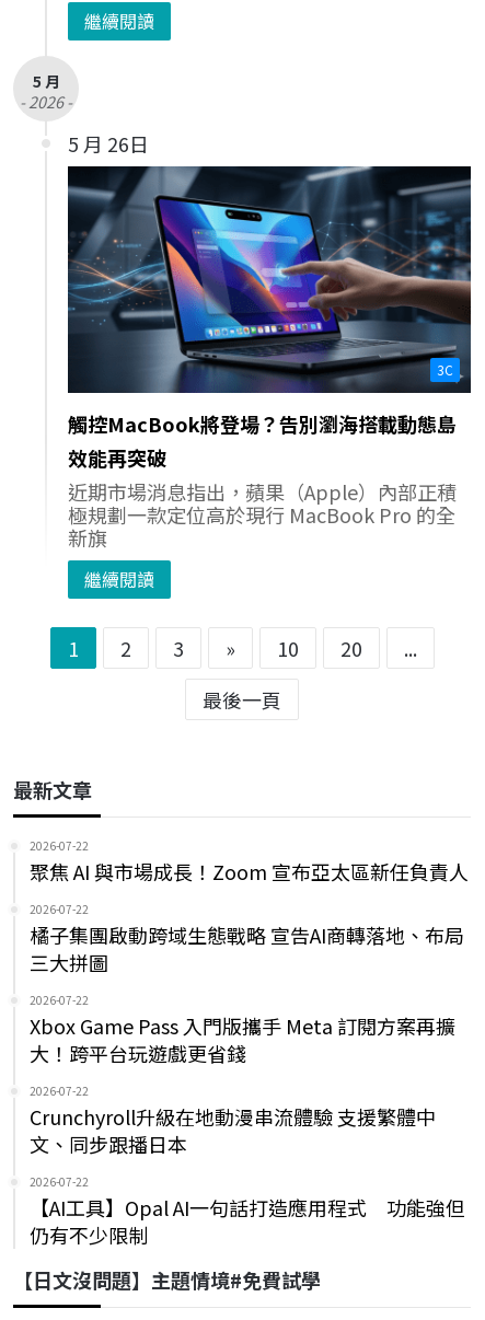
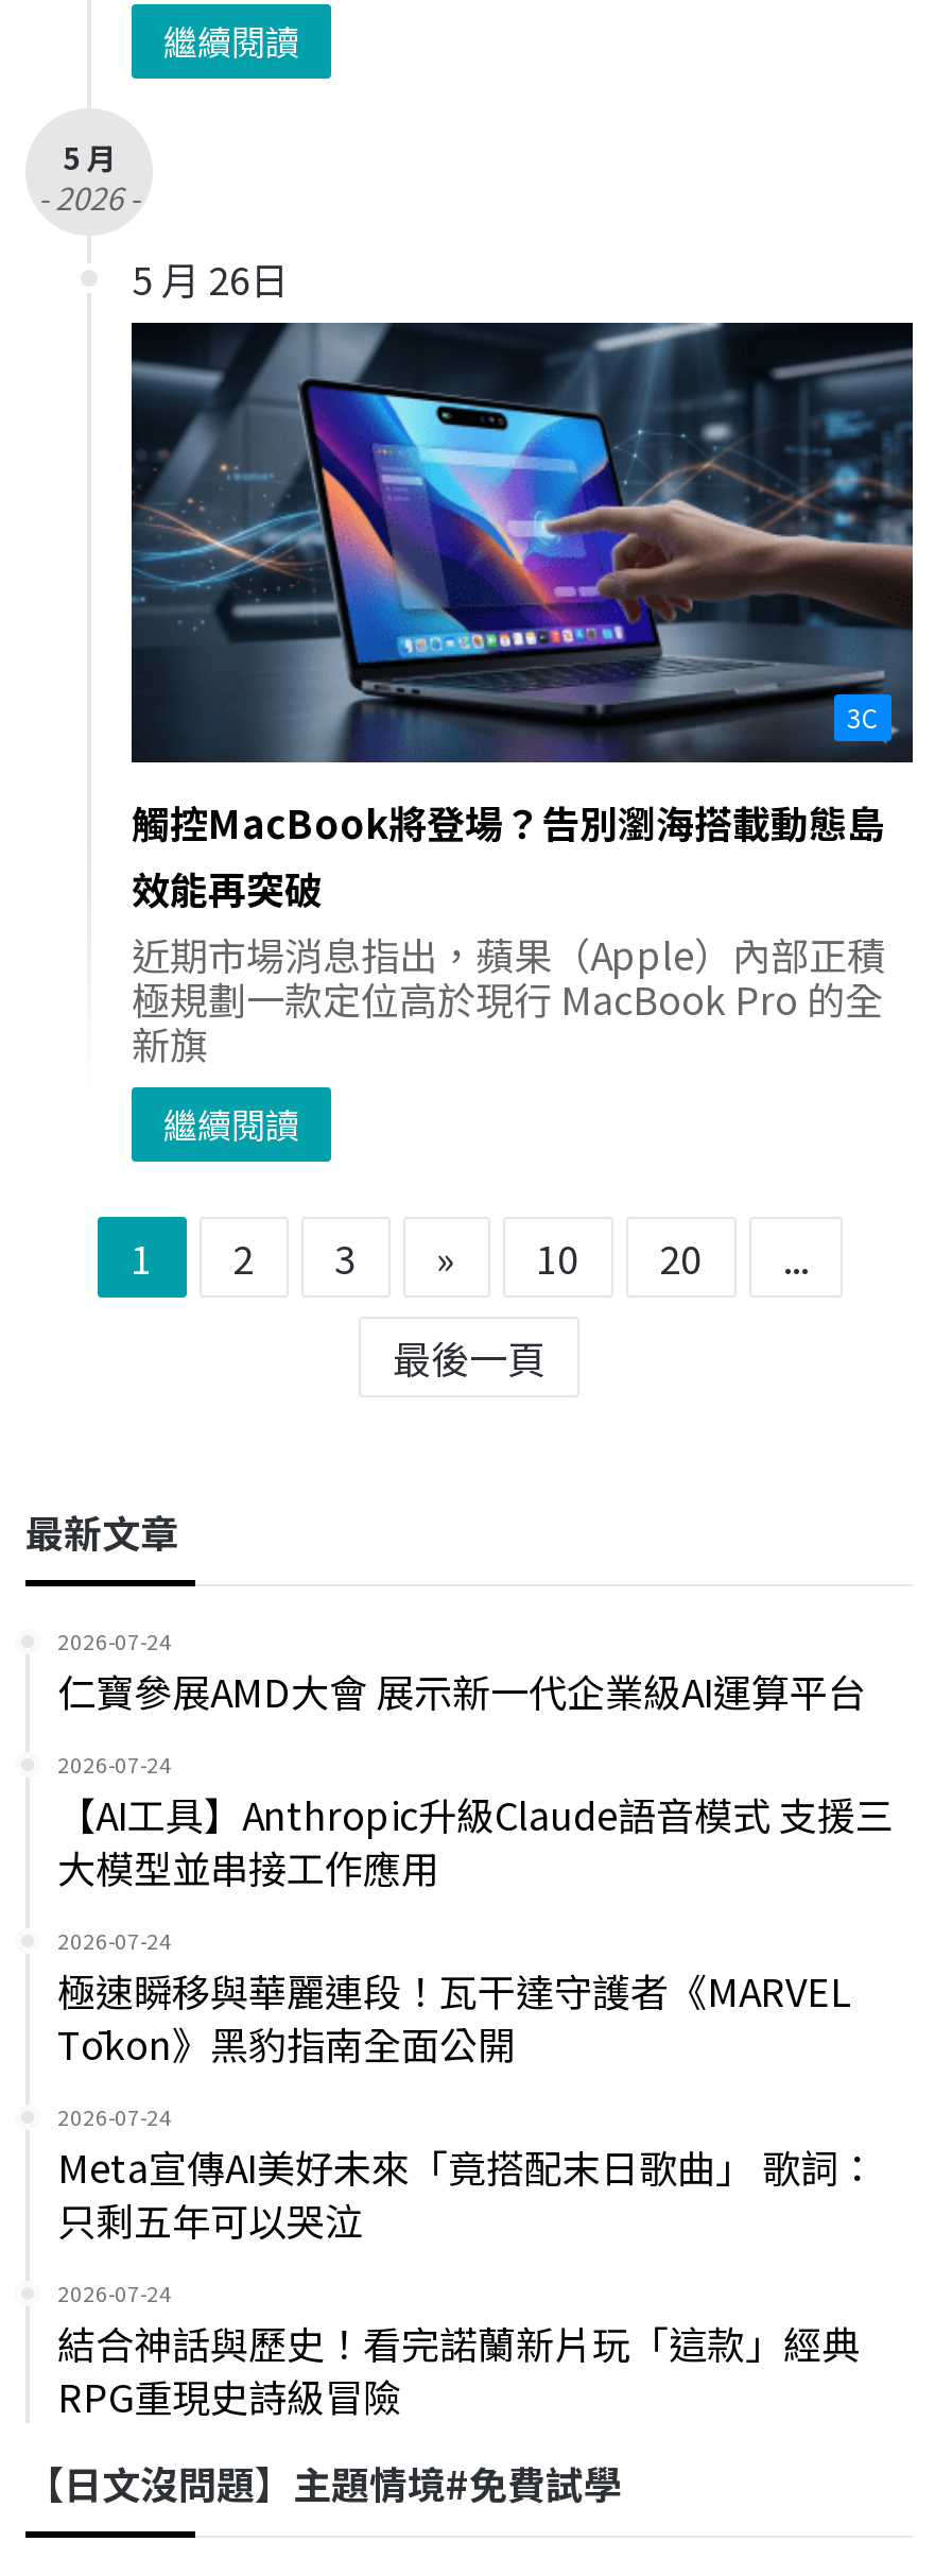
[30,838,469,886] 2026-07-22 | 聚焦 AI 與市場成長！Zoom 宣布亞太區新任負責人 -> [57,1625,866,1719] 2026-07-24 | 仁寶參展AMD大會 展示新一代企業級AI運算平台
[30,901,464,977] 2026-07-22 | 橘子集團啟動跨域生態戰略 宣告AI商轉落地、布局 | 三大拼圖 -> [57,1748,894,1895] 2026-07-24 | 【AI工具】Anthropic升級Claude語音模式 支援三 | 大模型並串接工作應用
[30,992,455,1067] 2026-07-22 | Xbox Game Pass 入門版攜手 Meta 訂閱方案再擴 | 大！跨平台玩遊戲更省錢 -> [57,1925,851,2071] 2026-07-24 | 極速瞬移與華麗連段！瓦干達守護者《MARVEL | Tōkon》黑豹指南全面公開
[30,1083,436,1158] 2026-07-22 | Crunchyroll升級在地動漫串流體驗 支援繁體中 | 文、同步跟播日本 -> [57,2101,877,2247] 2026-07-24 | Meta宣傳AI美好未來「竟搭配末日歌曲」 歌詞： | 只剩五年可以哭泣
[30,1174,465,1249] 2026-07-22 | 【AI工具】Opal AI一句話打造應用程式 功能強但 | 仍有不少限制 -> [57,2277,860,2424] 2026-07-24 | 結合神話與歷史！看完諾蘭新片玩「這款」經典 | RPG重現史詩級冒險

